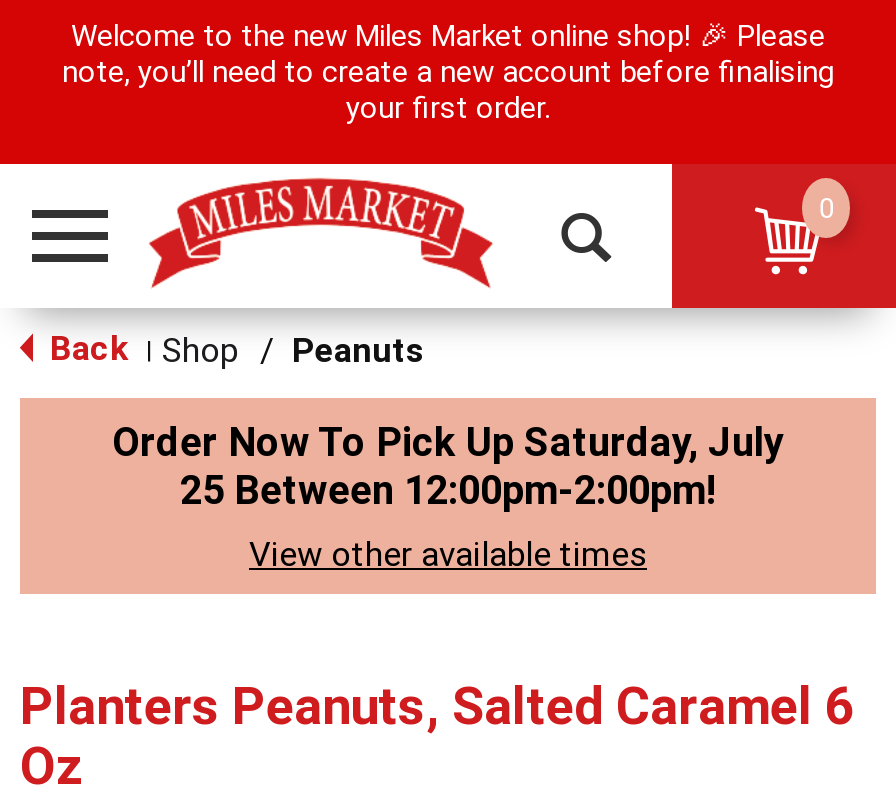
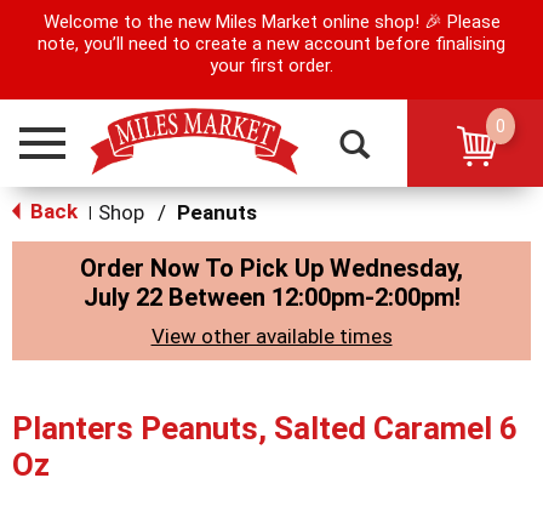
[112,418,784,514] Order Now To Pick Up Saturday, July | 25 Between 12:00pm-2:00pm! -> [80,254,463,312] Order Now To Pick Up Wednesday, | July 22 Between 12:00pm-2:00pm!

